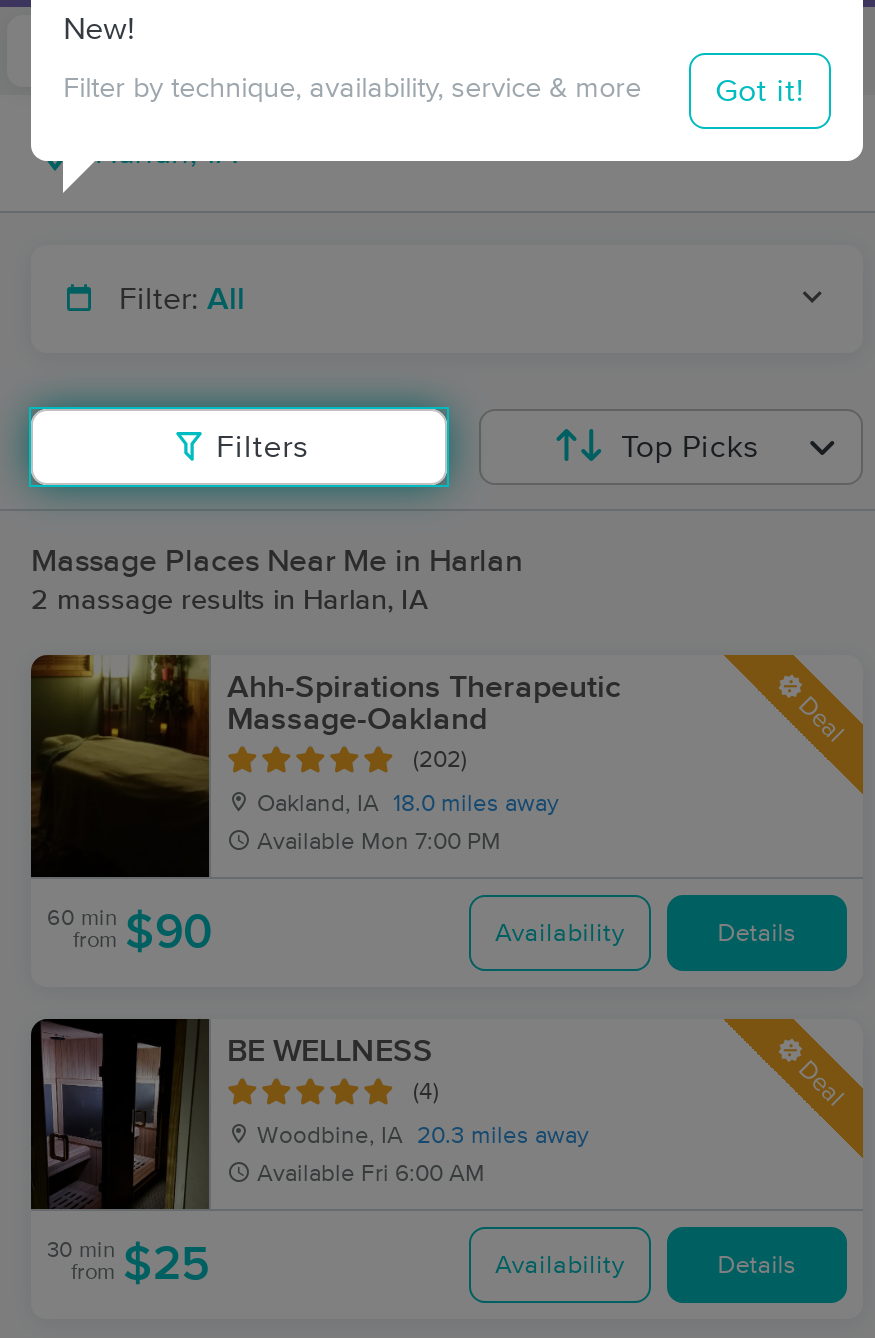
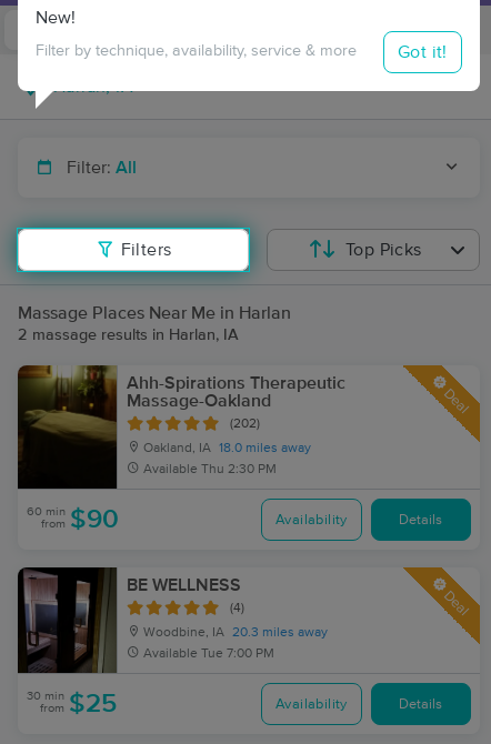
[257,831,501,855] Available Mon 7:00 PM -> [143,463,277,476] Available Thu 2:30 PM
[257,1163,485,1187] Available Fri 6:00 AM -> [143,647,274,661] Available Tue 7:00 PM

